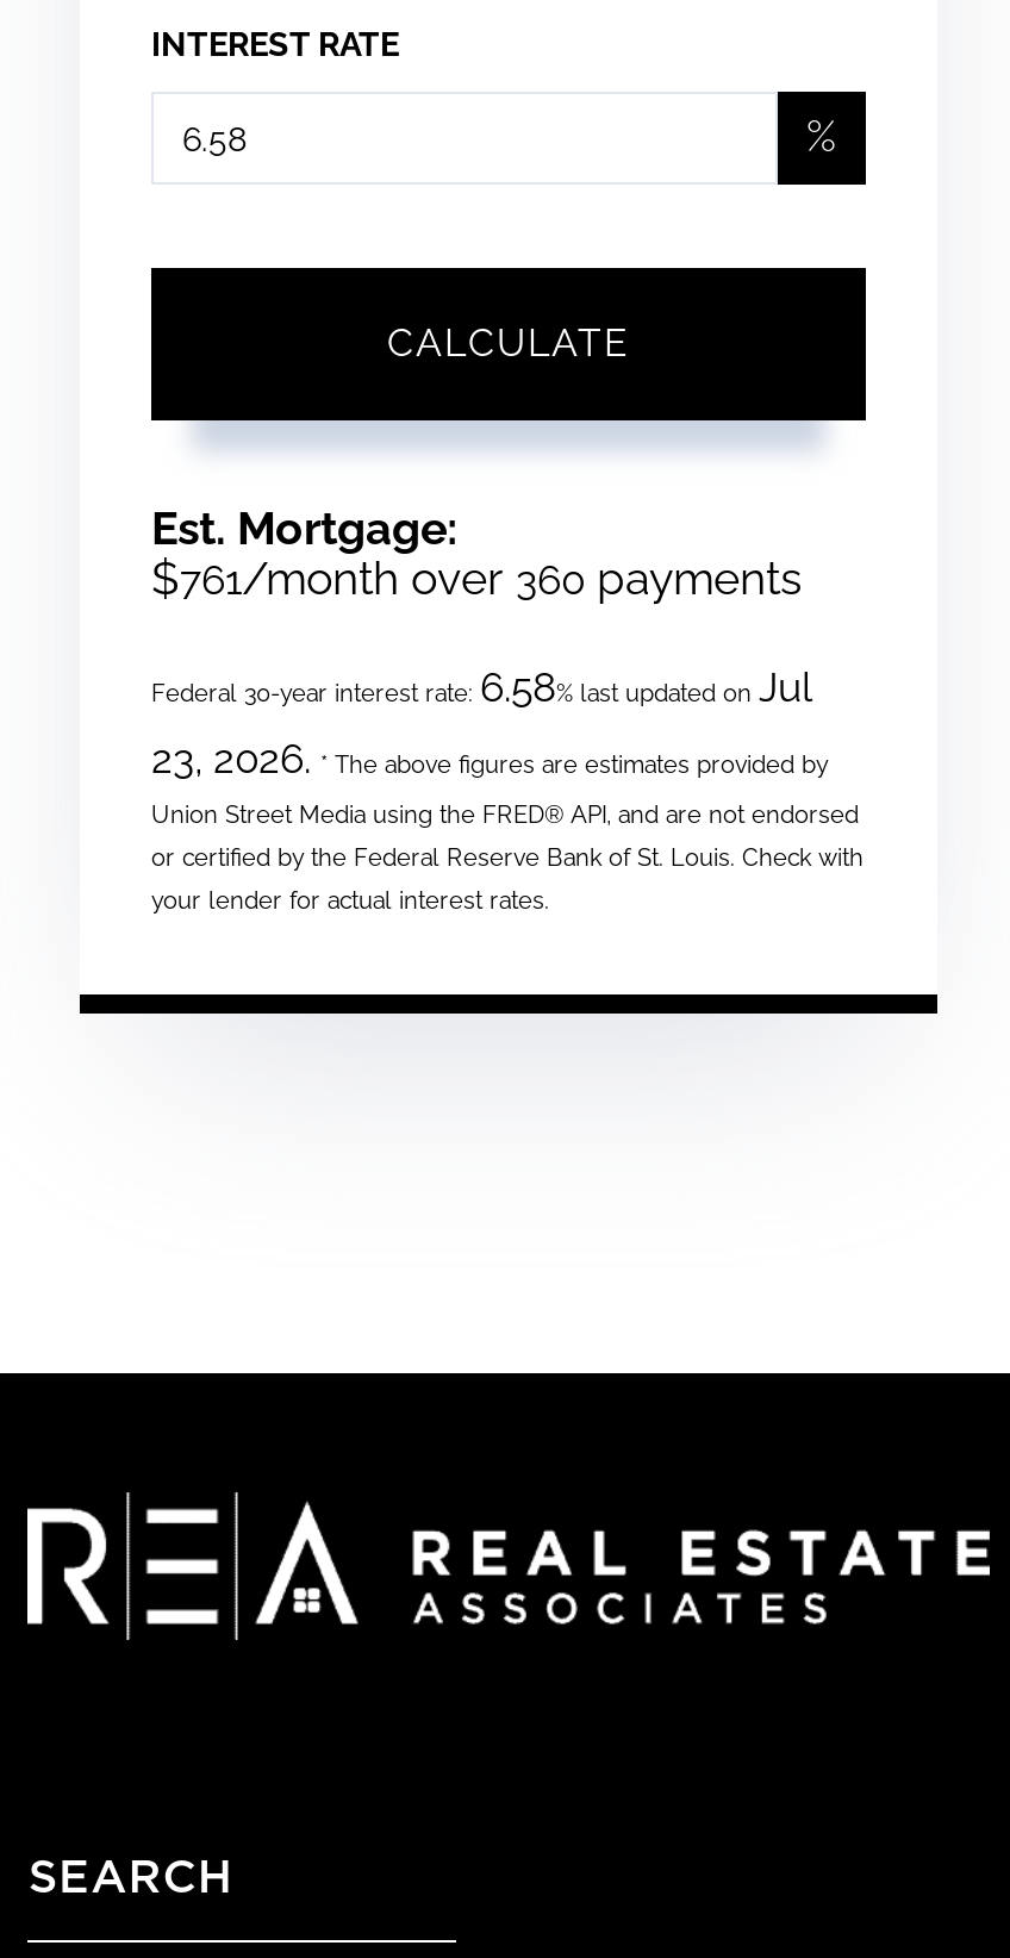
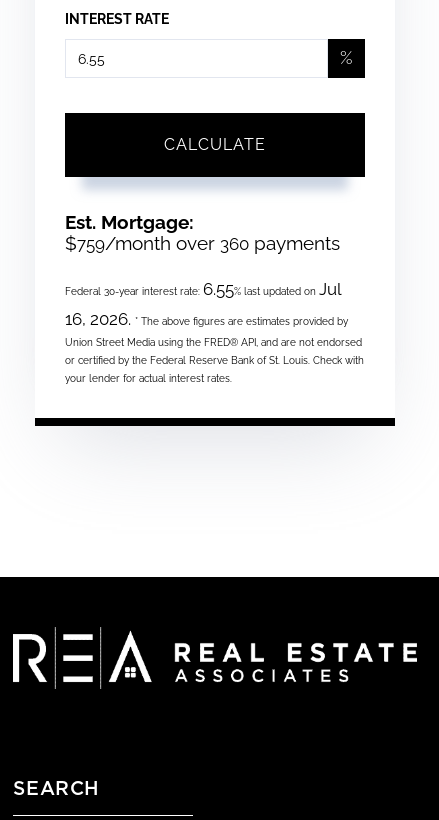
[151,552,802,605] $761/month over 360 payments -> [65,232,340,254] $759/month over 360 payments
[151,664,811,712] Federal 30-year interest rate: 6.58% last updated on Jul -> [65,279,341,299] Federal 30-year interest rate: 6.55% last updated on Jul
[151,736,828,783] 23, 2026. * The above figures are estimates provided by -> [65,309,348,329] 16, 2026. * The above figures are estimates provided by

